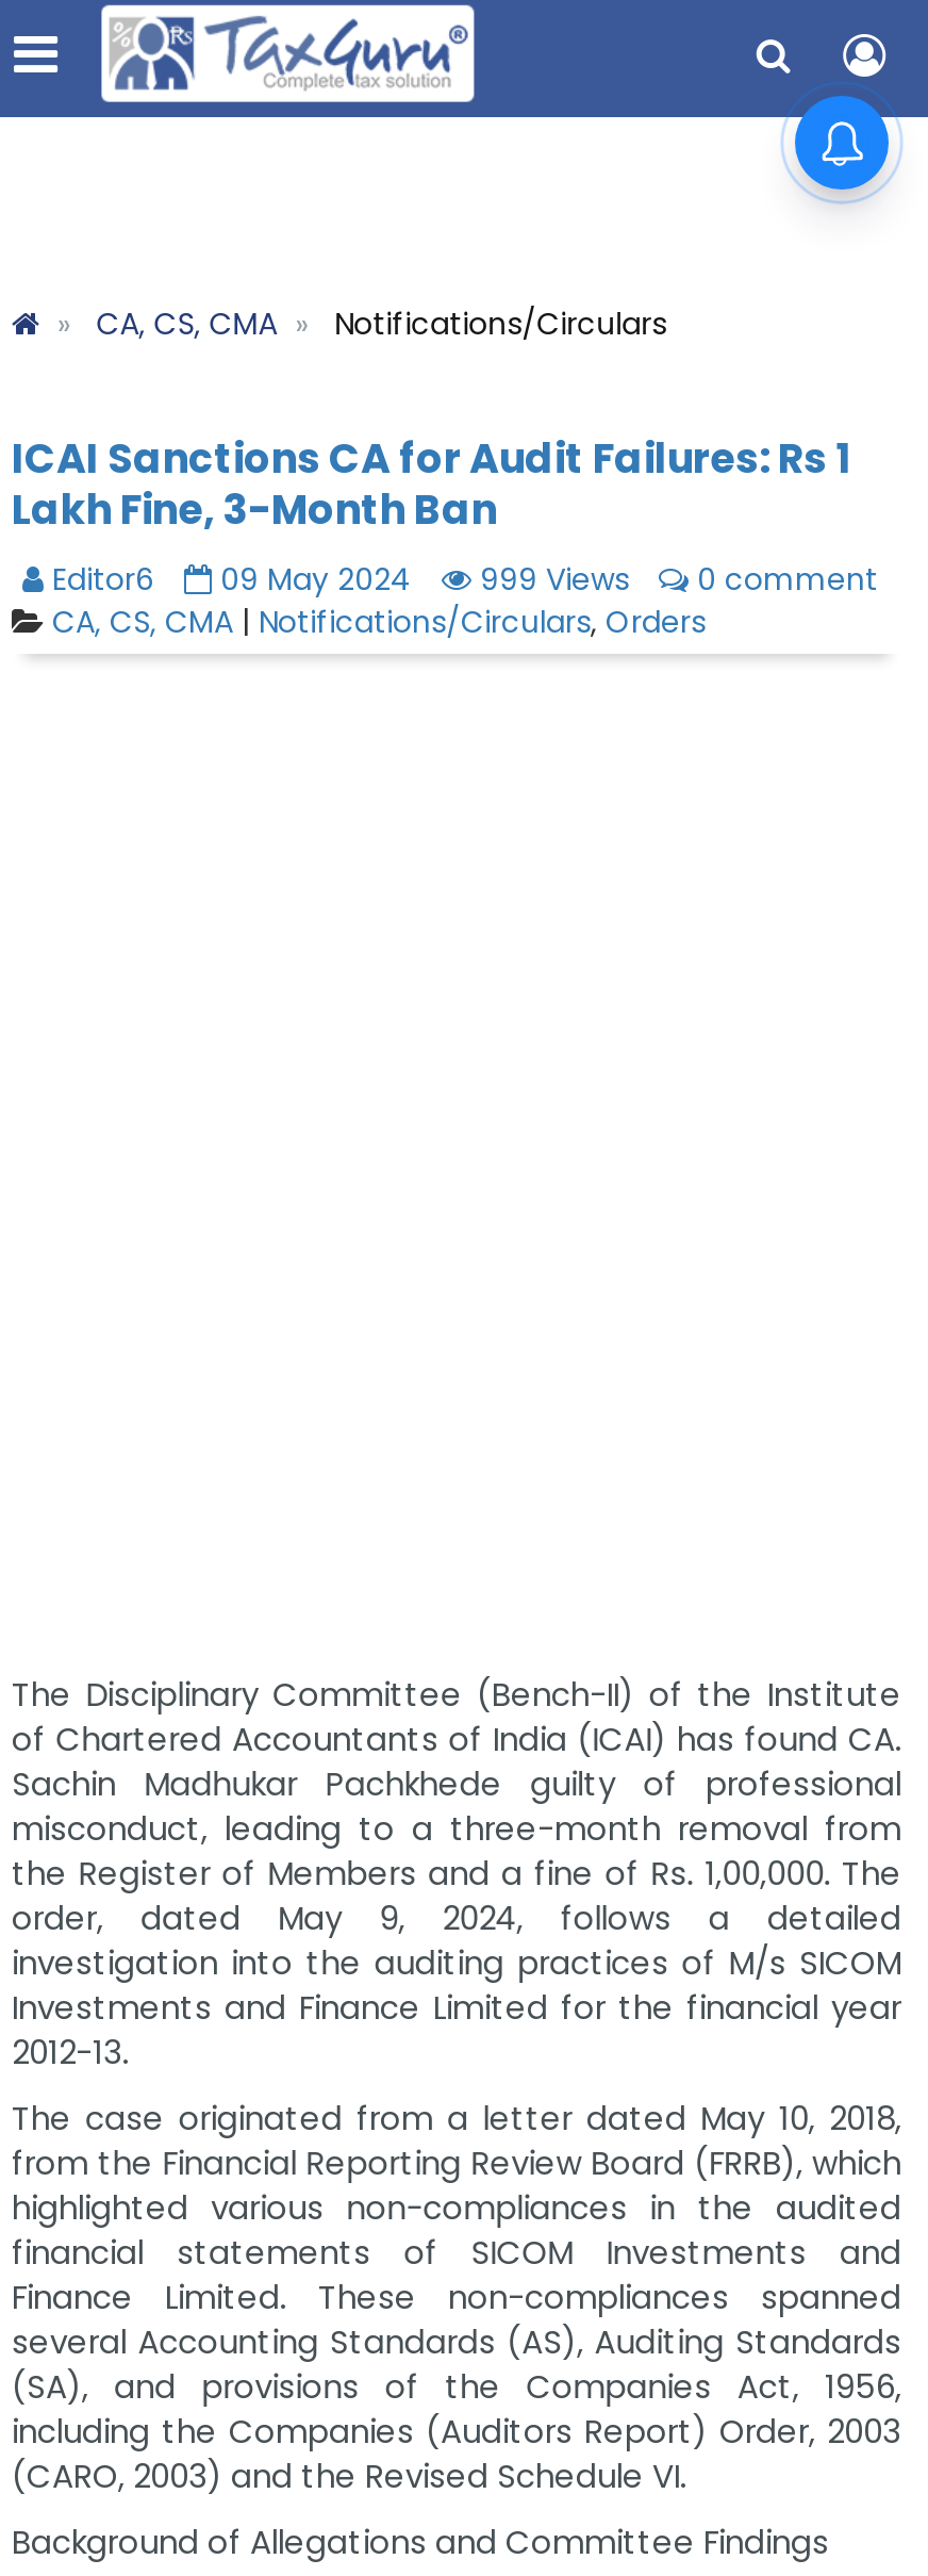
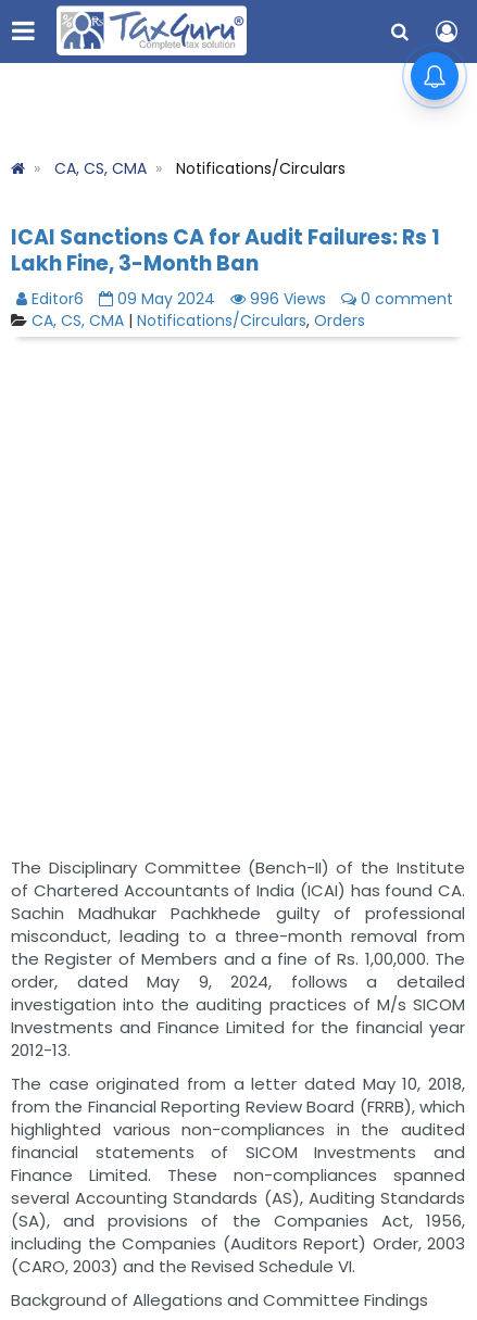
[44,558,878,601] Editor6 09 May 2024 999 Views 0 comment -> [27,288,453,310] Editor6 09 May 2024 996 Views 0 comment

